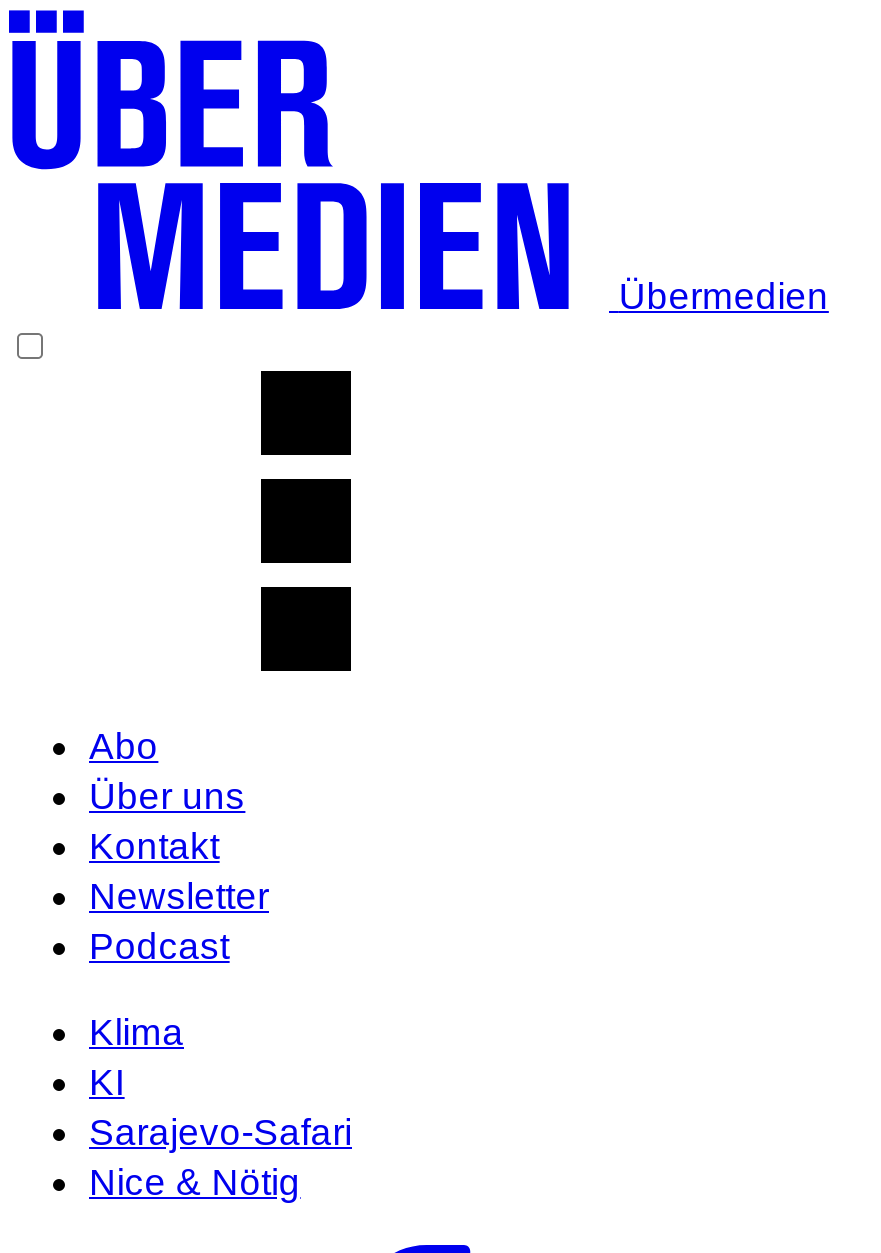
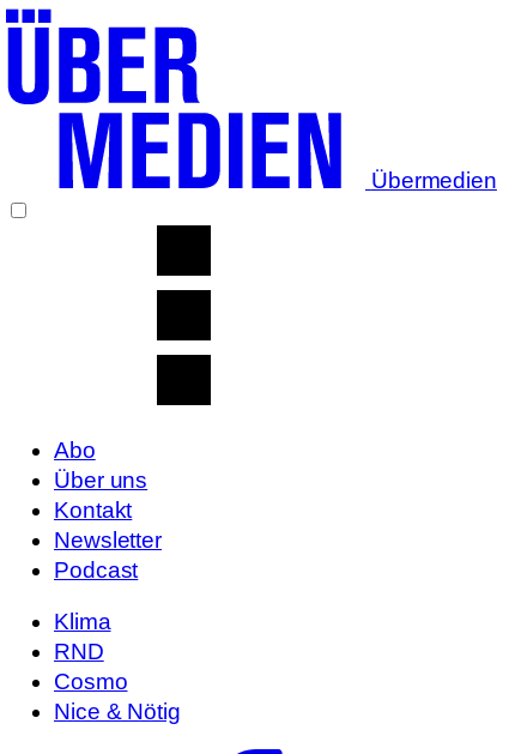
[89,1061,352,1153] KI | Sarajevo-Safari -> [54,639,128,694] RND | Cosmo

